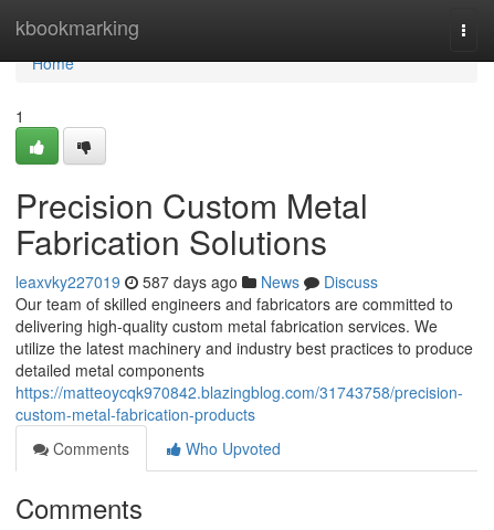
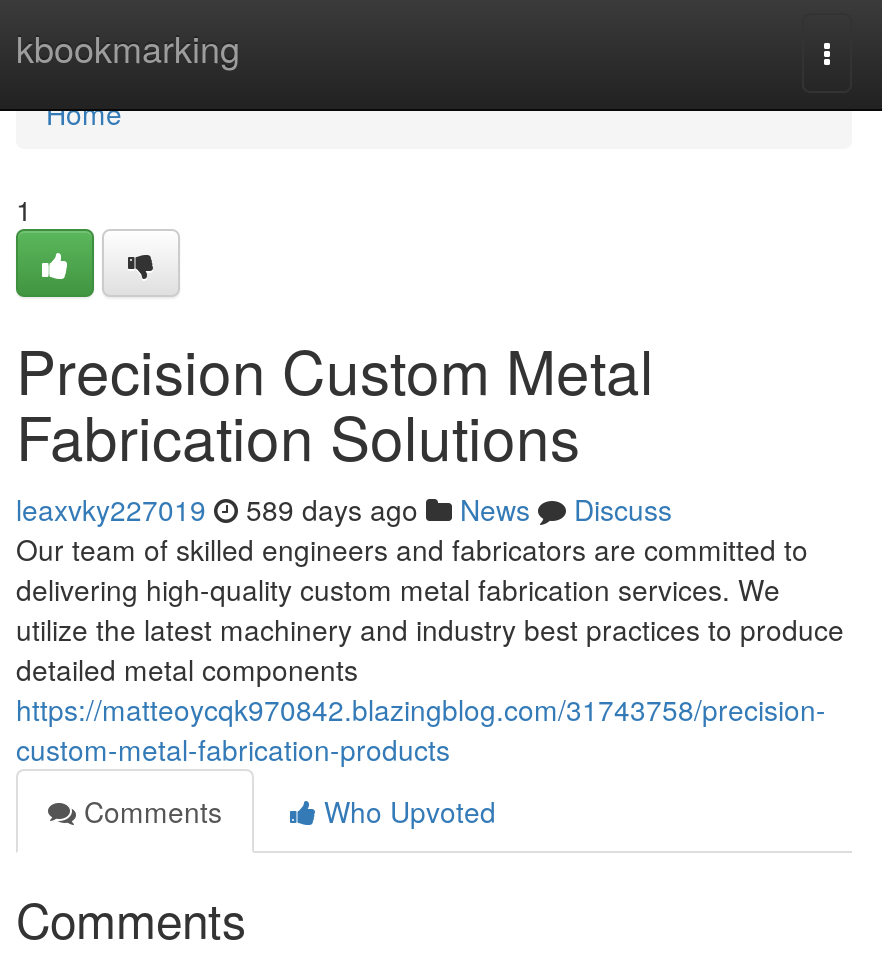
[15,271,378,293] leaxvky227019 587 days ago News Discuss -> [16,489,672,529] leaxvky227019 589 days ago News Discuss

